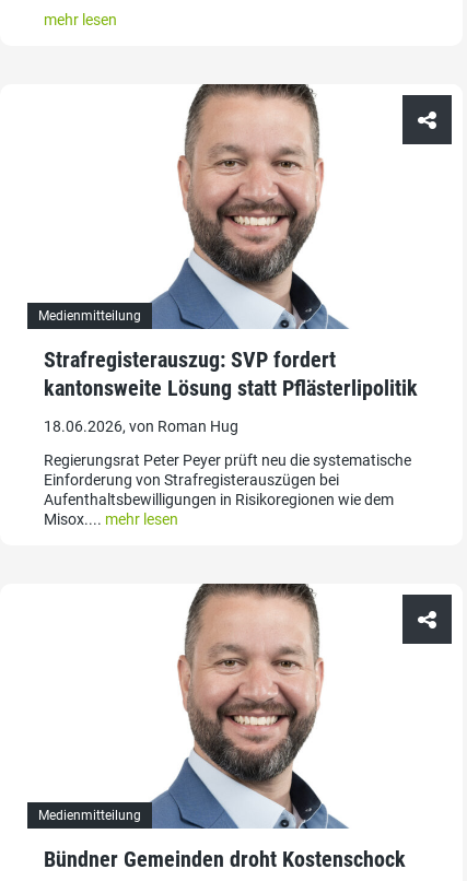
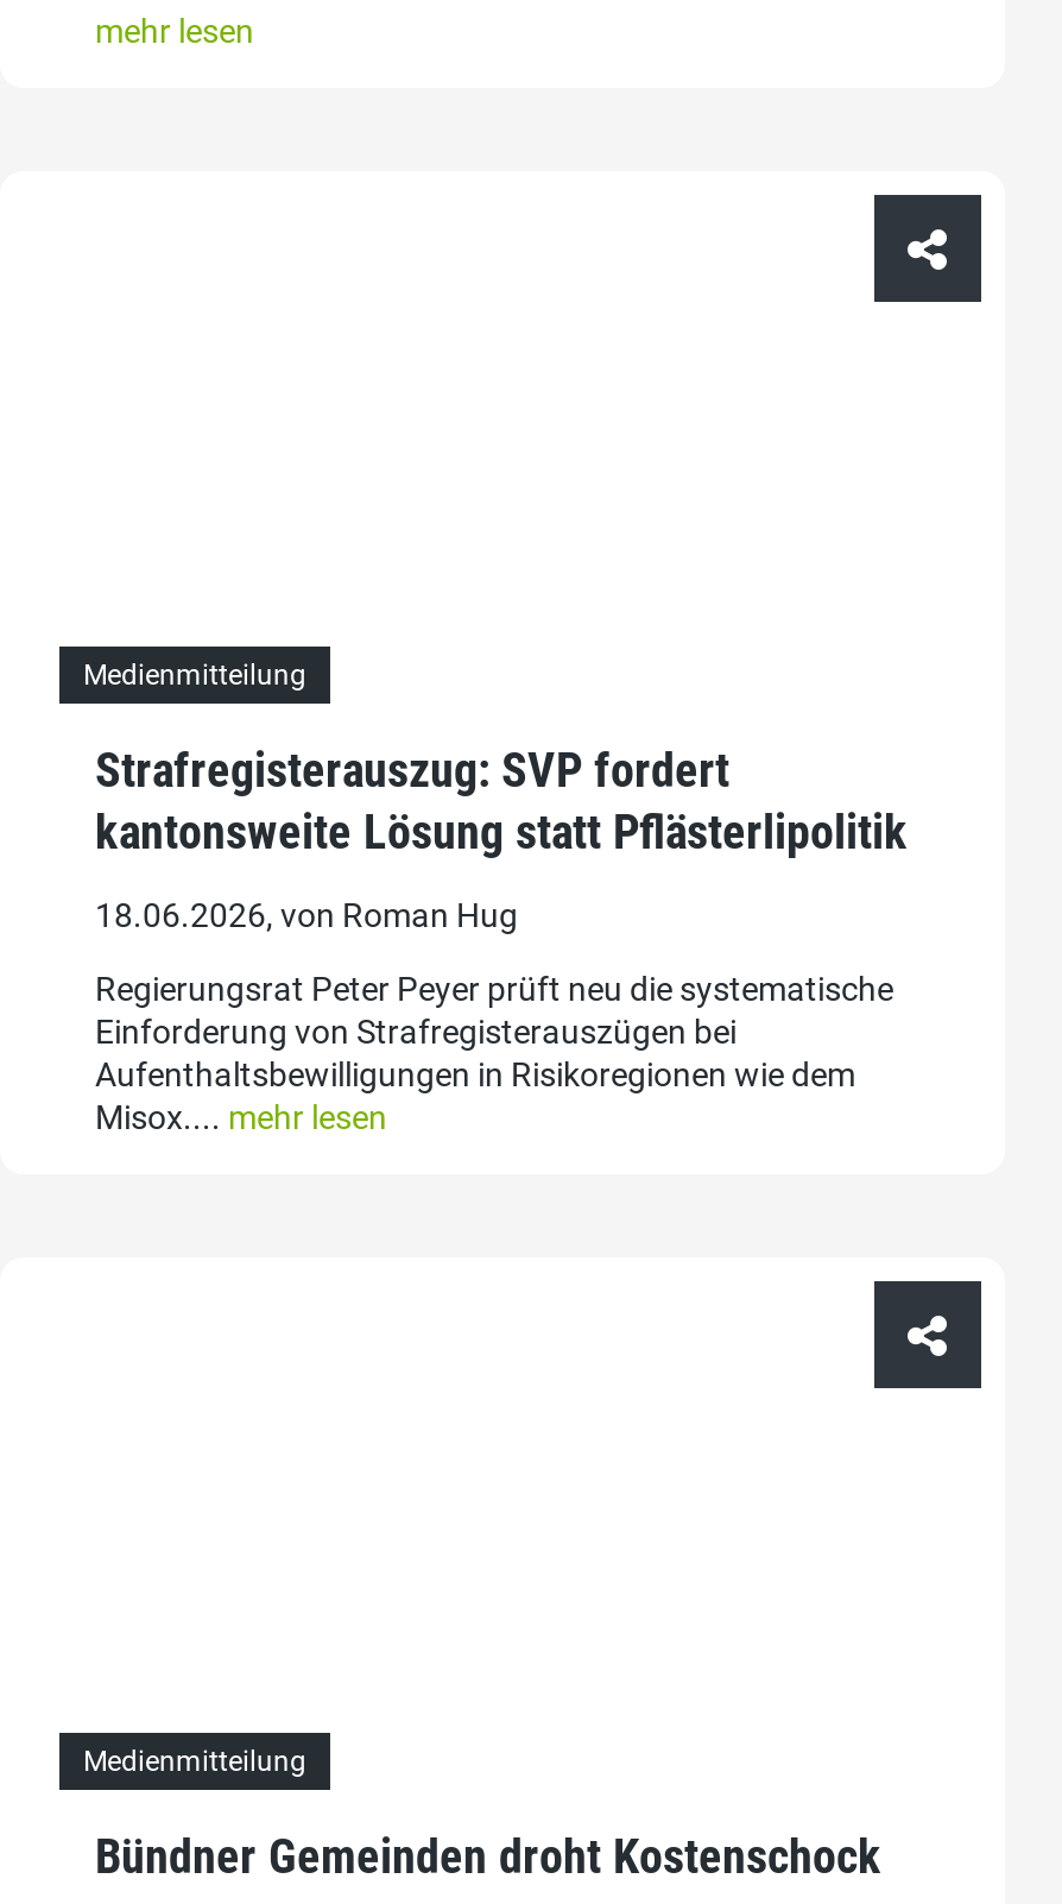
[152,83,349,330] [image] -> none
[152,583,349,830] [image] -> none

